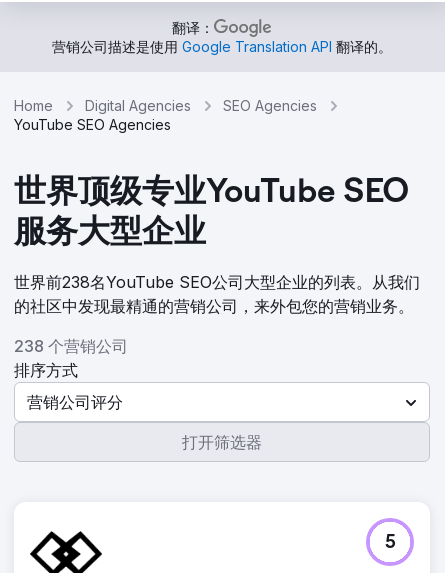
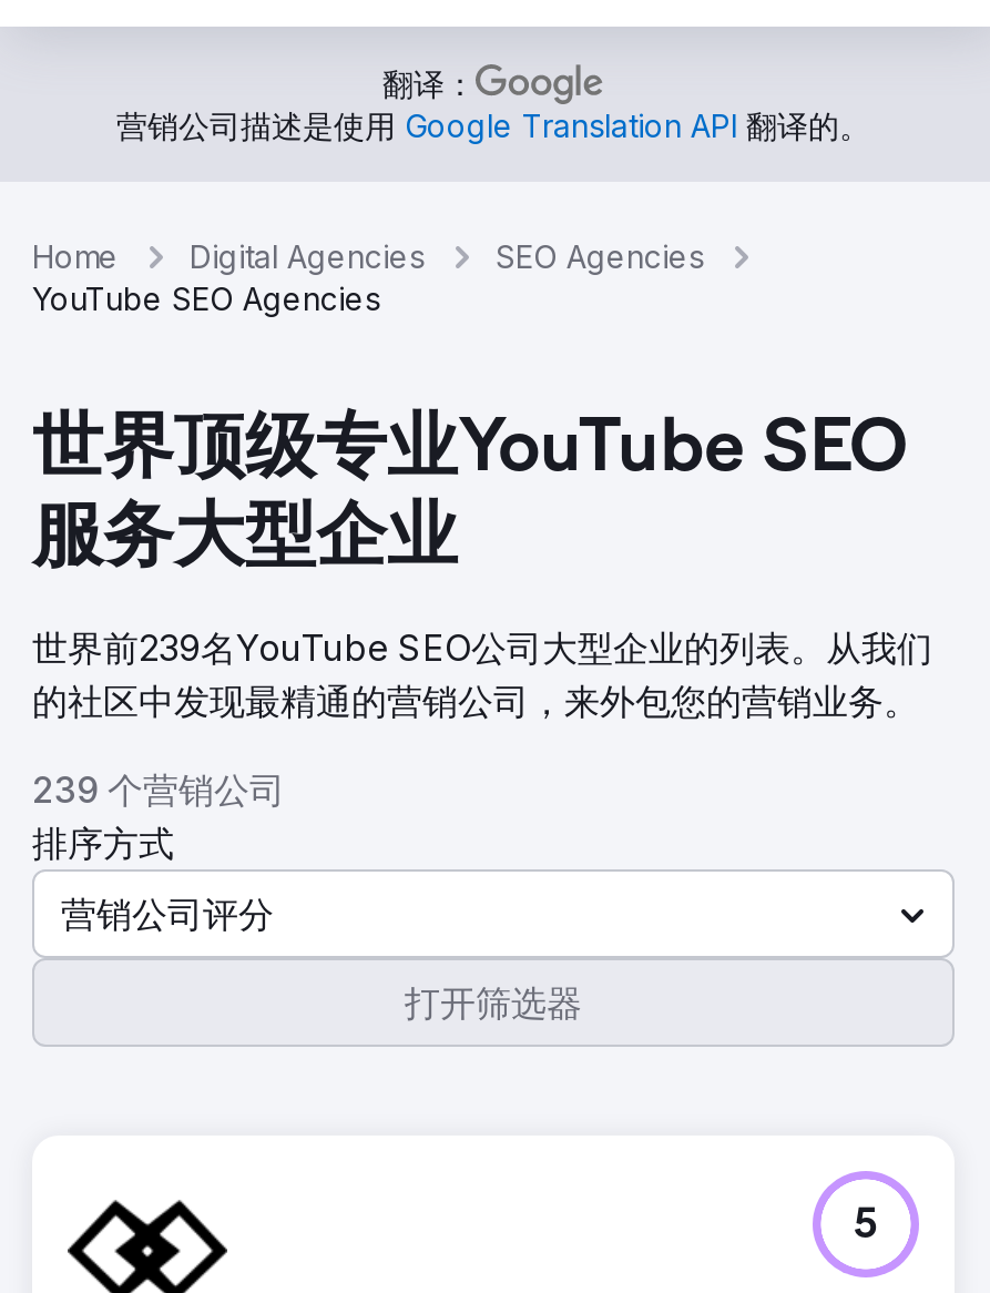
[14,272,420,292] 世界前238名YouTube SEO公司大型企业的列表。从我们 -> [32,625,932,670] 世界前239名YouTube SEO公司大型企业的列表。从我们
[14,336,128,356] 238 个营销公司 -> [32,767,285,812] 239 个营销公司

